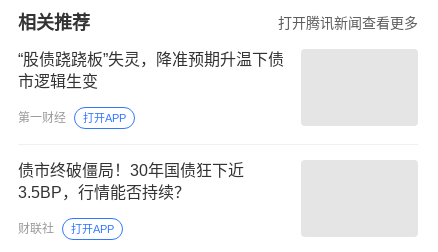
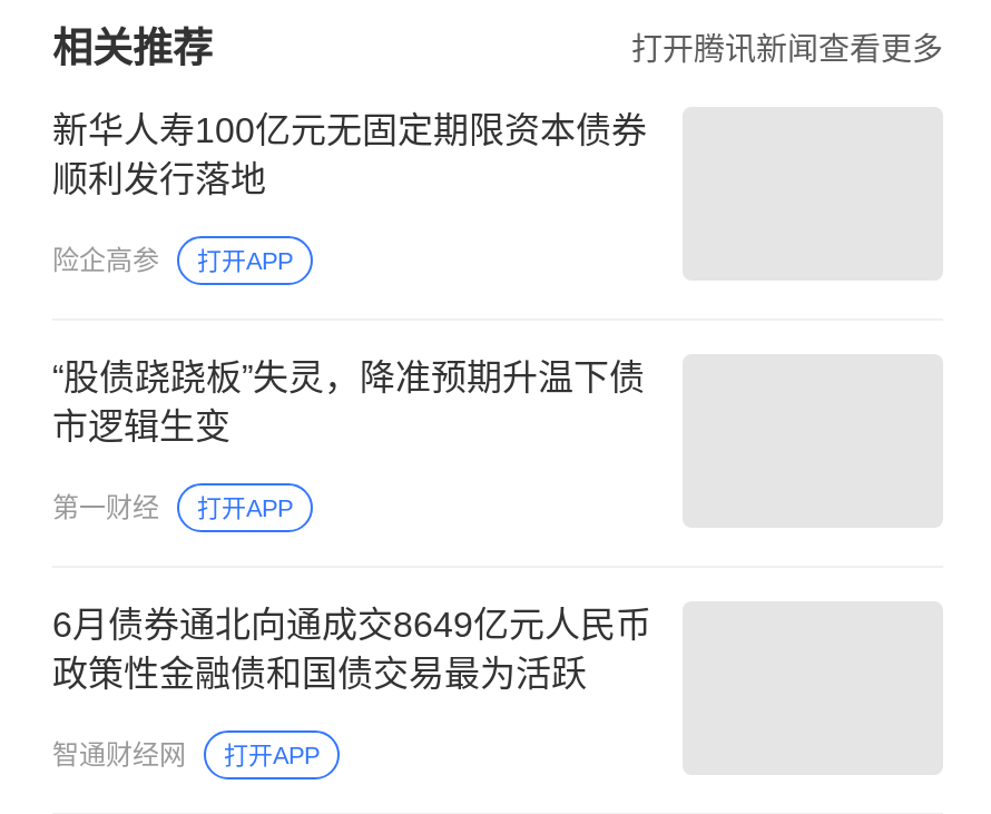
none -> [52,111,647,276] 新华人寿100亿元无固定期限资本债券 | 顺利发行落地 | 险企高参 | 打开APP
[18,161,244,200] 债市终破僵局！30年国债狂下近 | 3.5BP，行情能否持续？ -> [52,606,651,693] 6月债券通北向通成交8649亿元人民币 | 政策性金融债和国债交易最为活跃
[18,221,54,235] 财联社 -> [52,739,186,771] 智通财经网

